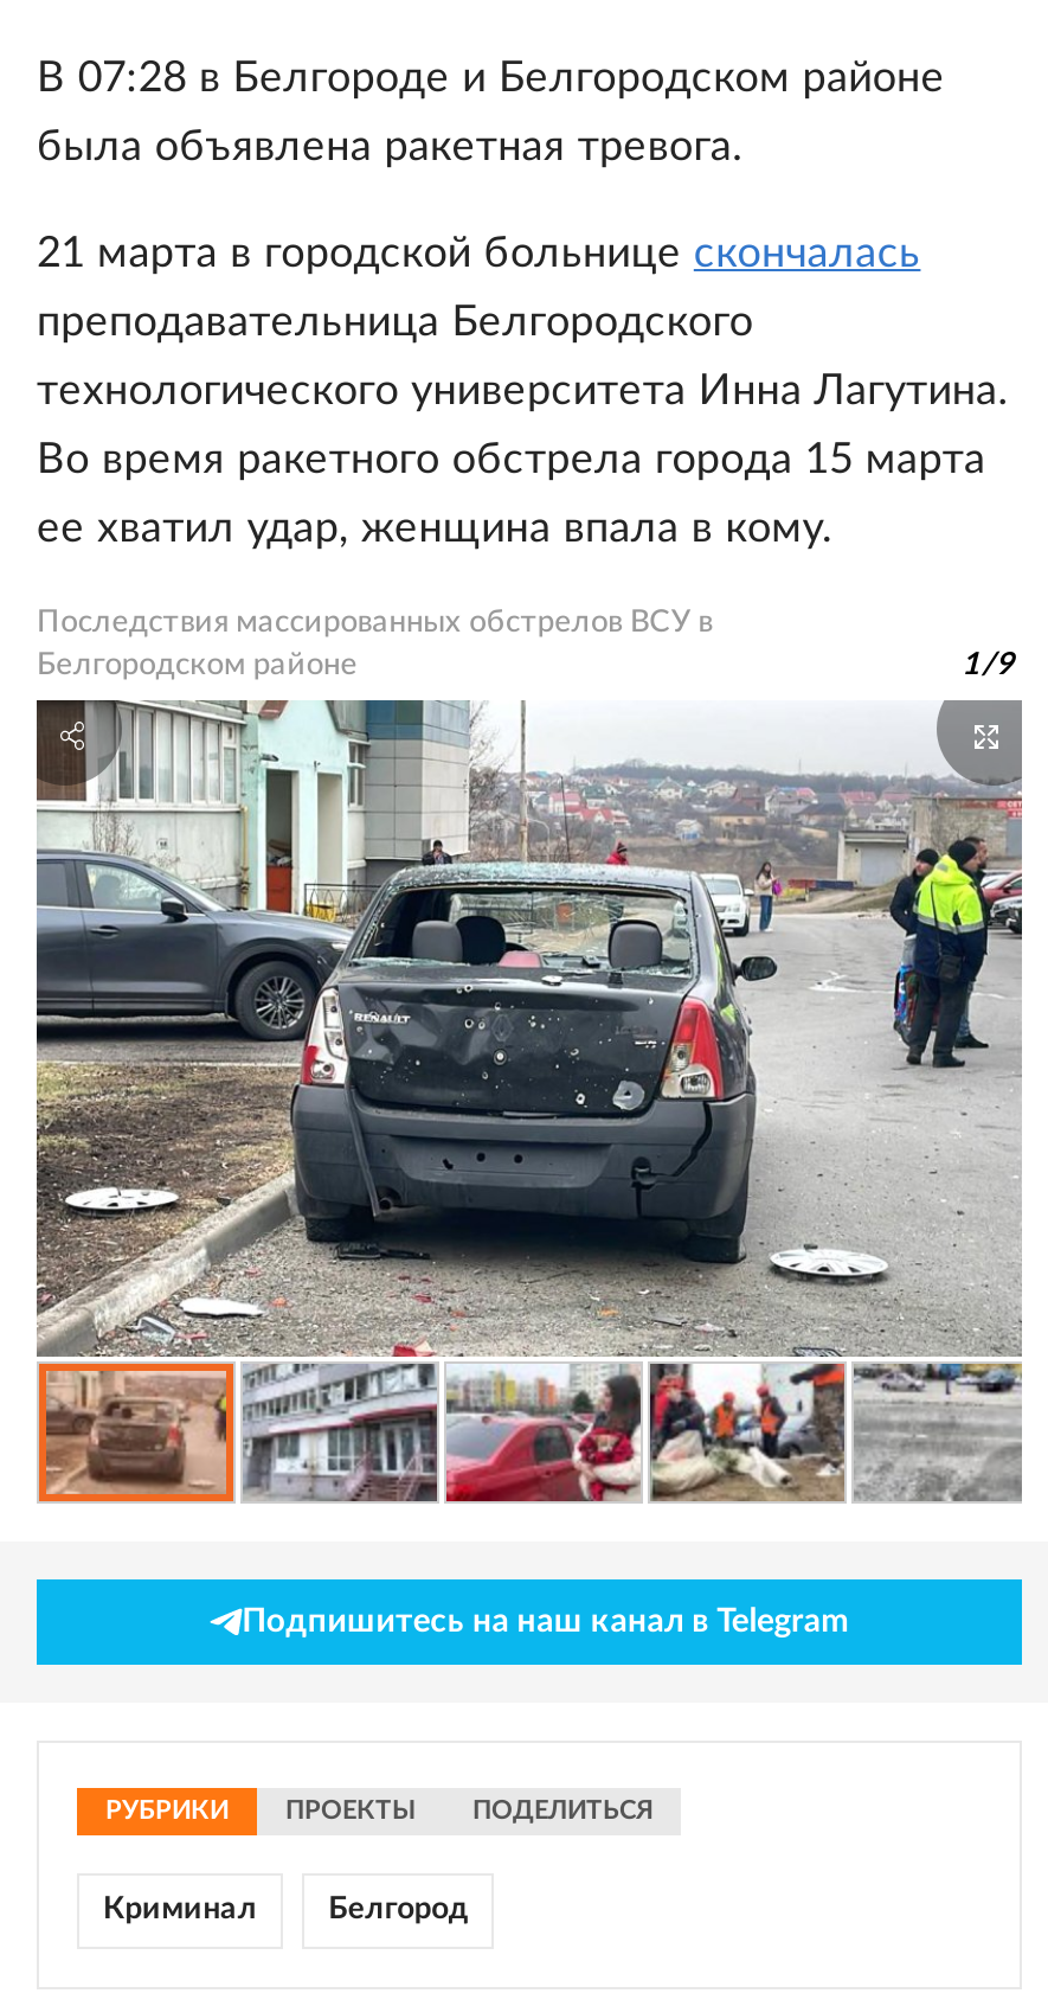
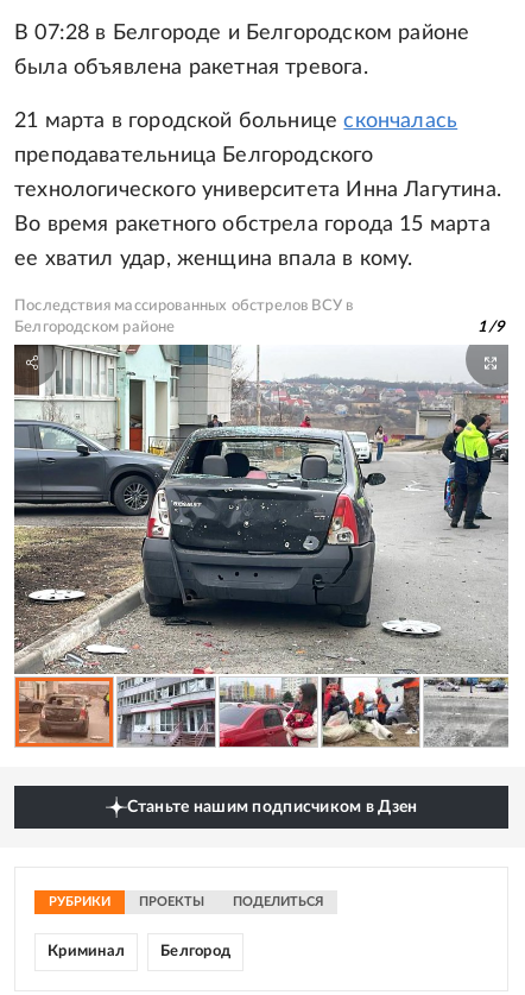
[242,1606,850,1639] Подпишитесь на наш канал в Telegram -> [126,799,418,816] Станьте нашим подписчиком в Дзен

